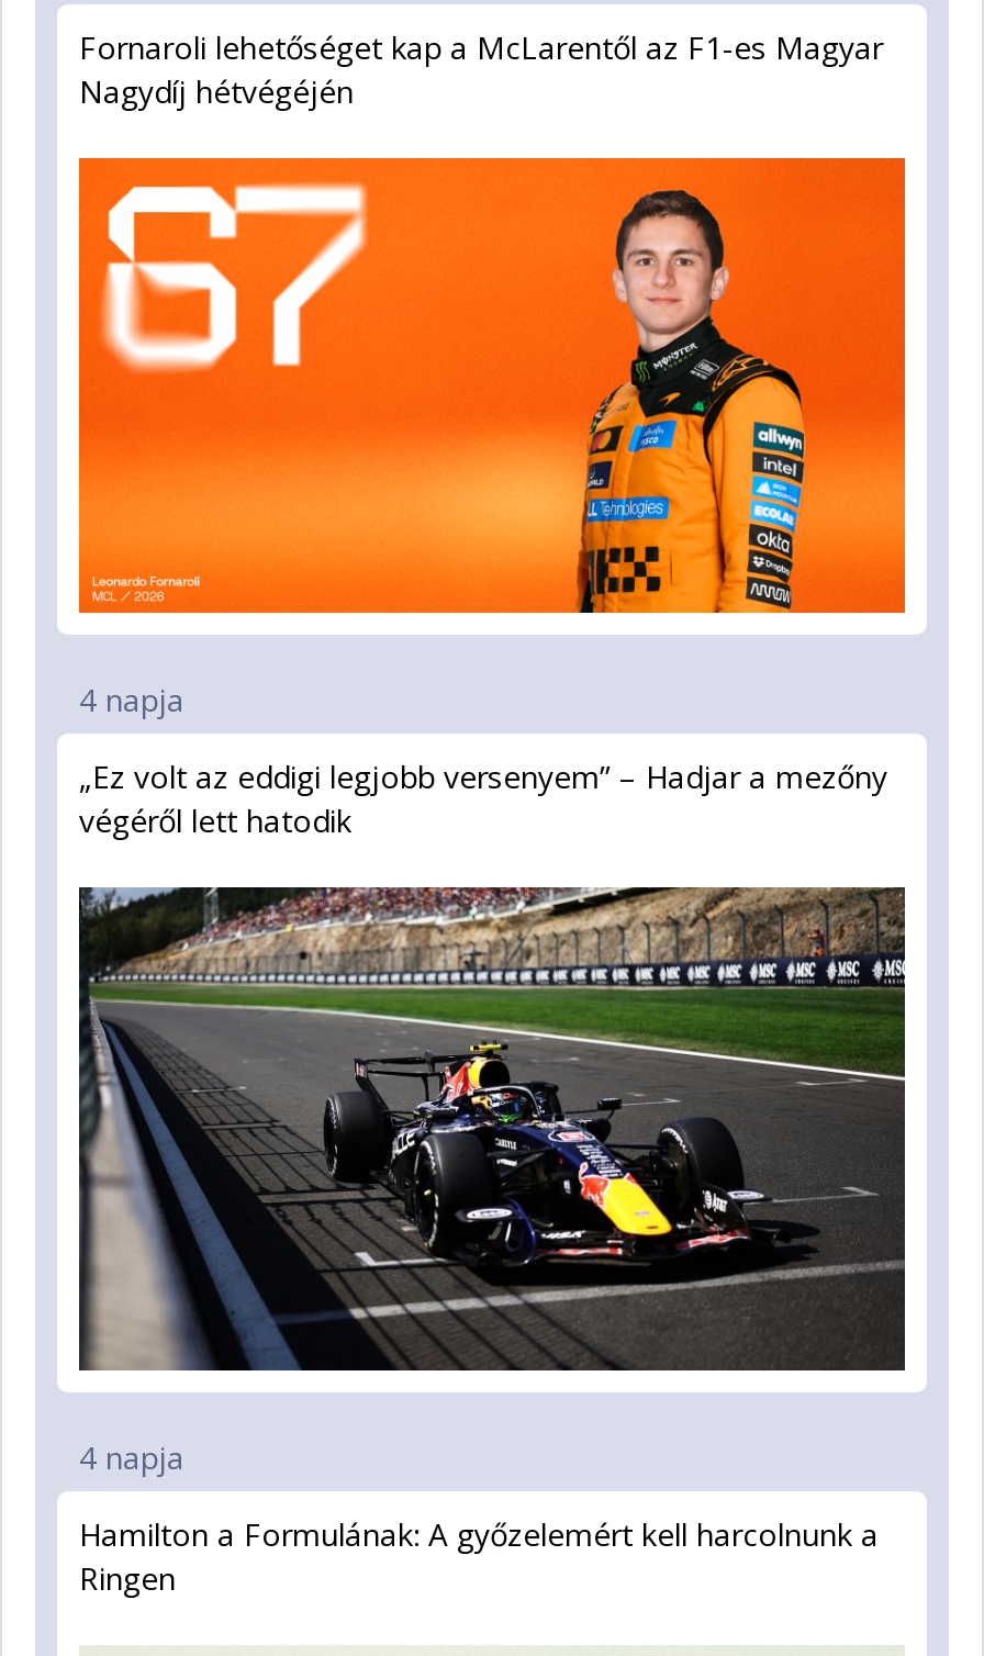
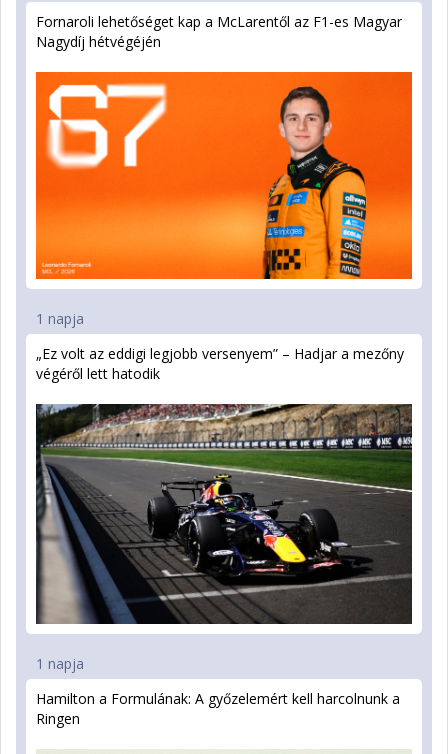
[79,678,185,720] 4 napja -> [36,309,84,328] 1 napja
[79,1437,185,1479] 4 napja -> [36,654,84,673] 1 napja

